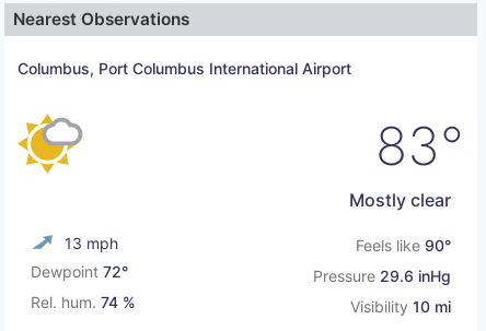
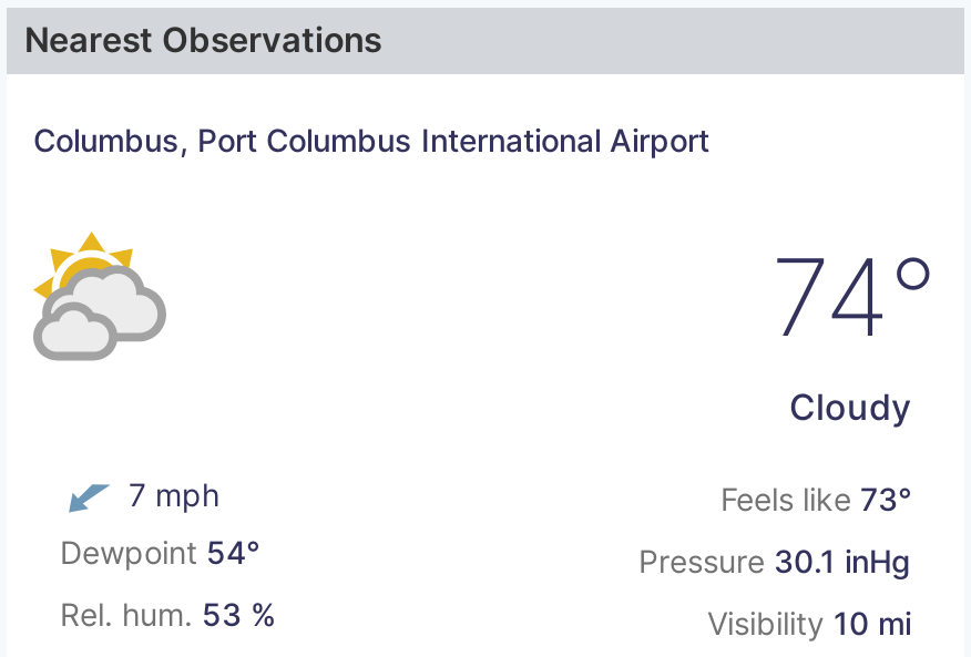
[18,117,83,177] [image] -> [31,240,168,362] [image]
[349,114,464,211] 83° | Mostly clear -> [771,232,938,429] 74° | Cloudy
[65,234,118,252] 13 mph -> [129,475,219,513] 7 mph
[356,236,451,255] Feels like 90° -> [720,480,911,517] Feels like 73°
[31,262,128,281] Dewpoint 72° -> [60,533,259,571] Dewpoint 54°
[313,267,451,285] Pressure 29.6 inHg -> [638,542,911,579] Pressure 30.1 inHg
[31,293,136,311] Rel. hum. 74 % -> [60,595,277,633] Rel. hum. 53 %

